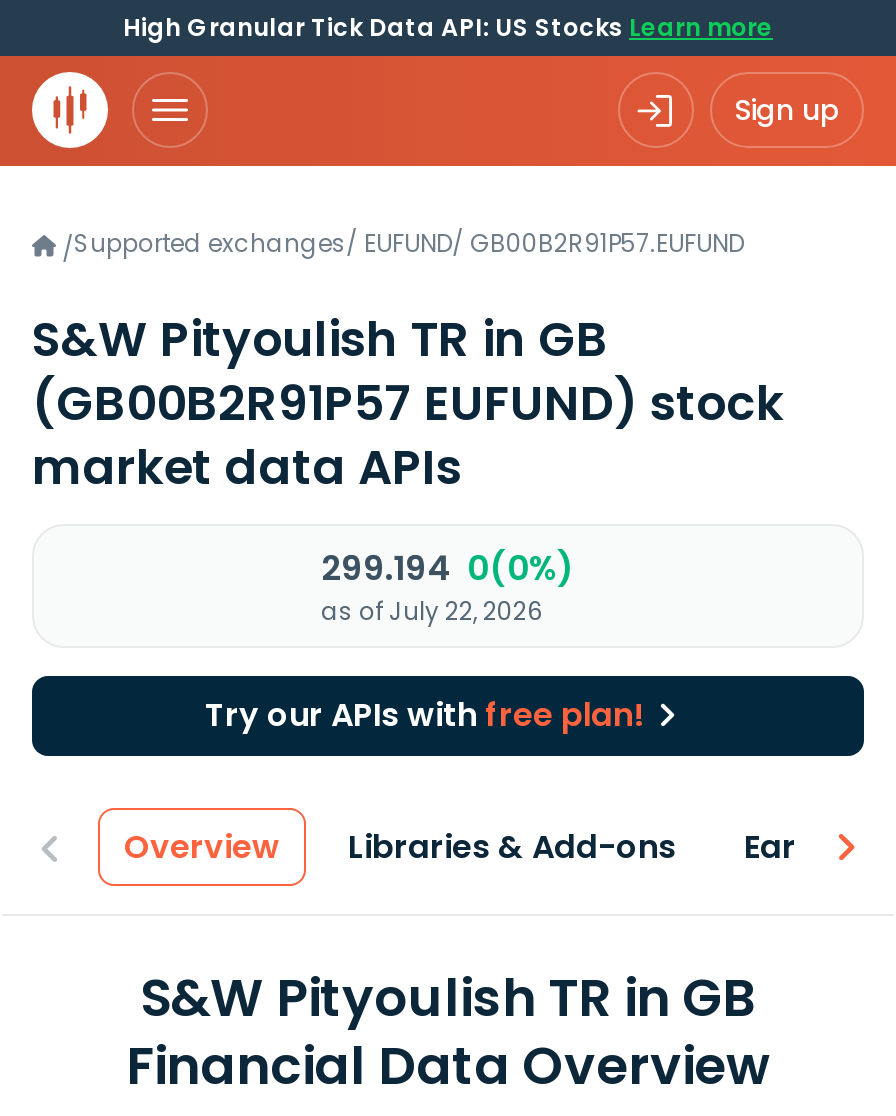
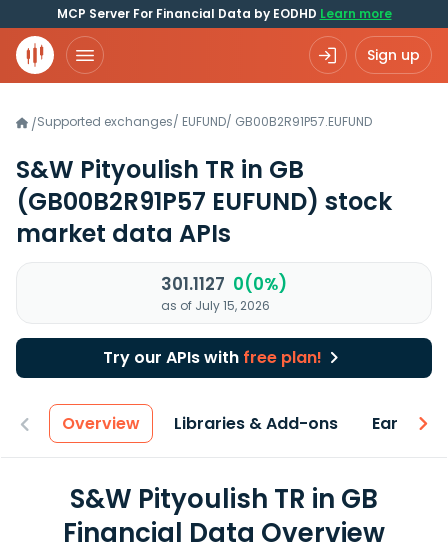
[123,10,773,44] High Granular Tick Data API: US Stocks Learn more -> [56,5,391,22] MCP Server For Financial Data by EODHD Learn more
[321,544,575,592] 299.194 0(0%) -> [161,272,287,296] 301.1127 0(0%)
[321,594,543,628] as of July 22, 2026 -> [161,297,270,314] as of July 15, 2026

